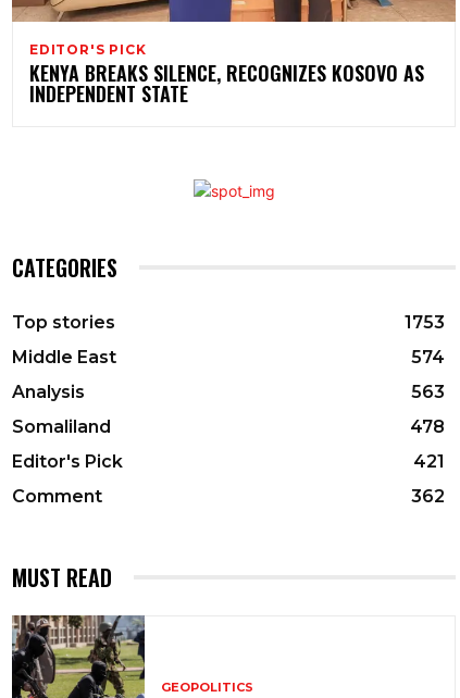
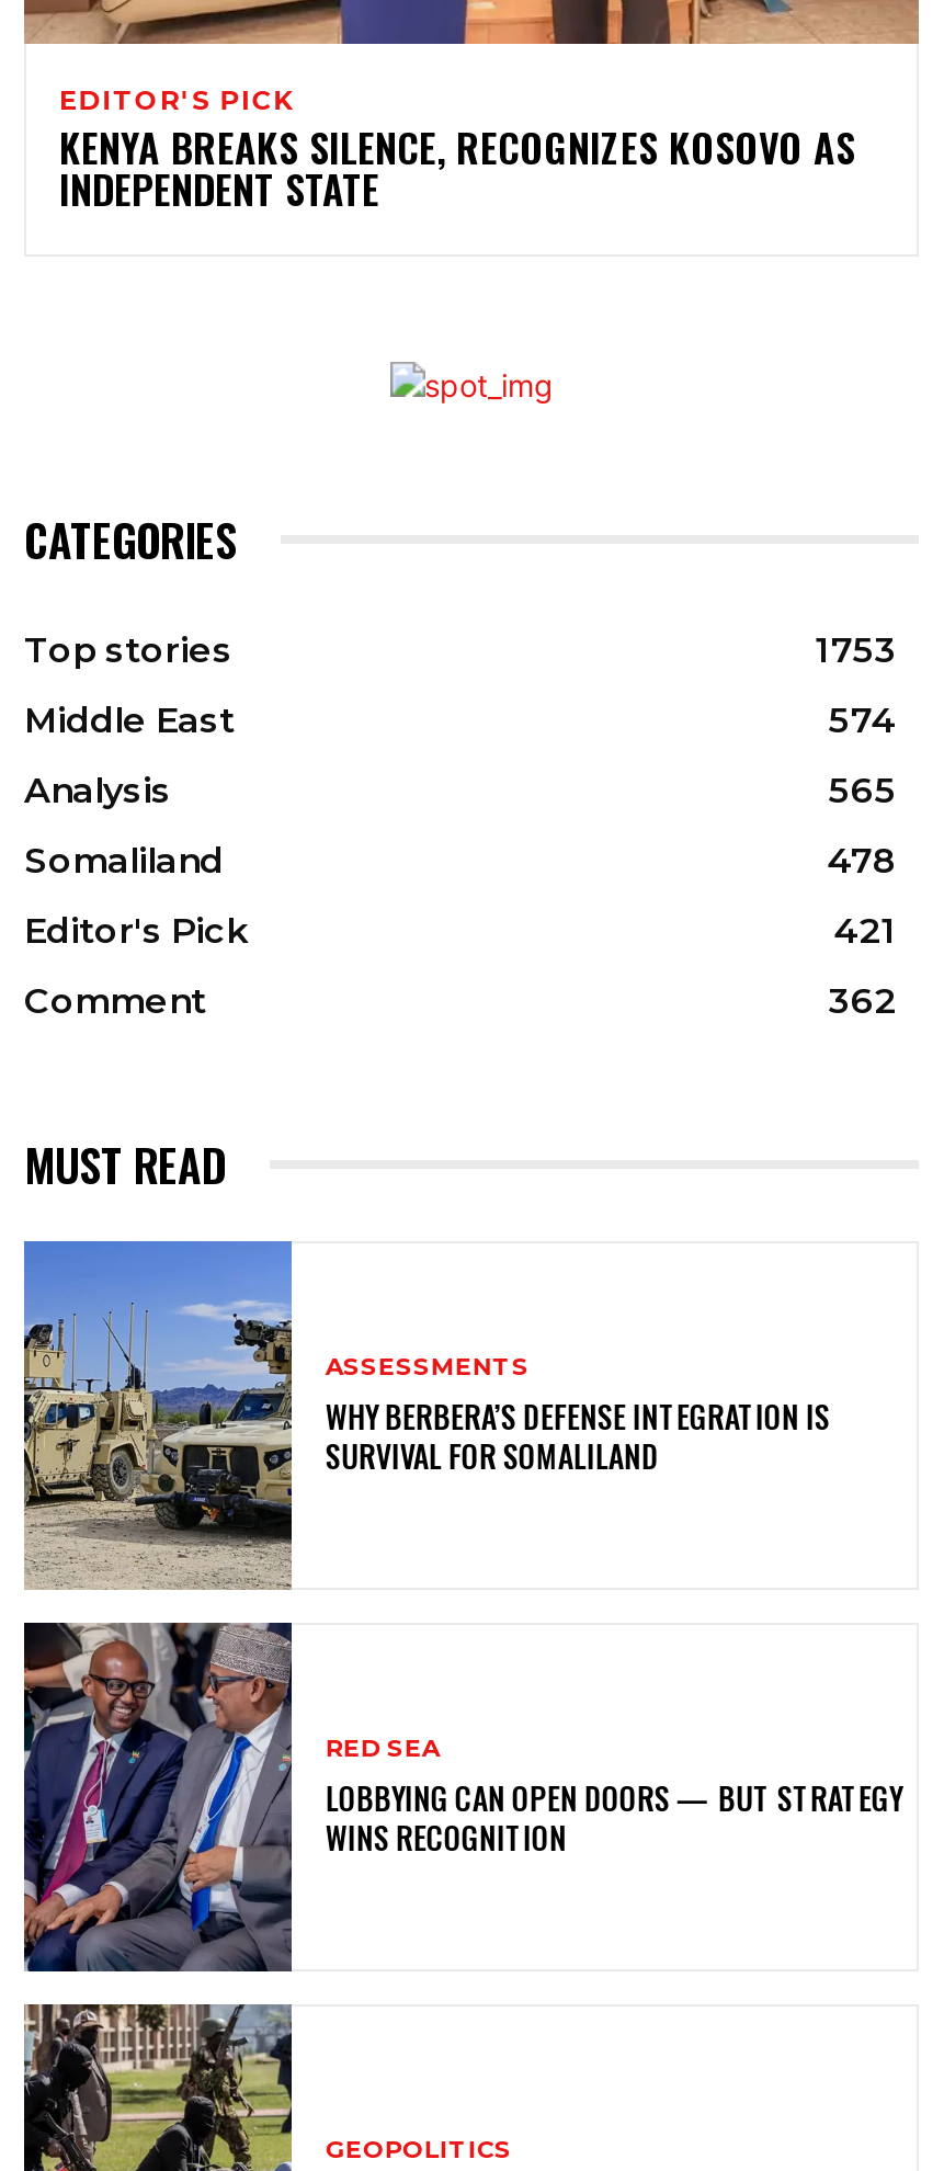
[411,381,445,402] 563 -> [829,769,897,810] 565
none -> [22,1239,830,1592] [image] | ASSESSMENTS | WHY BERBERA’S DEFENSE INTEGRATION IS | SURVIVAL FOR SOMALILAND
none -> [22,1621,902,1974] [image] | RED SEA | LOBBYING CAN OPEN DOORS — BUT STRATEGY | WINS RECOGNITION

